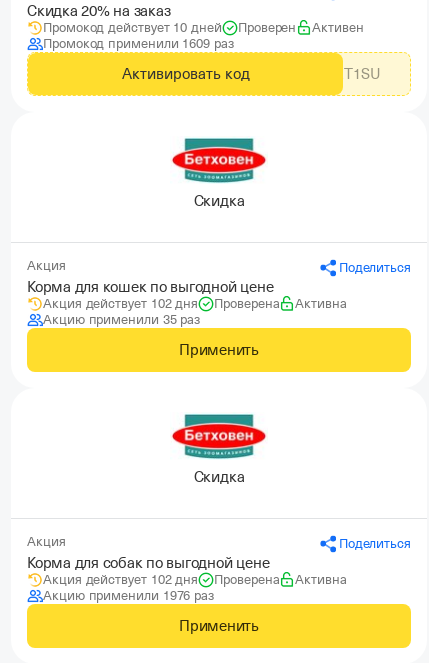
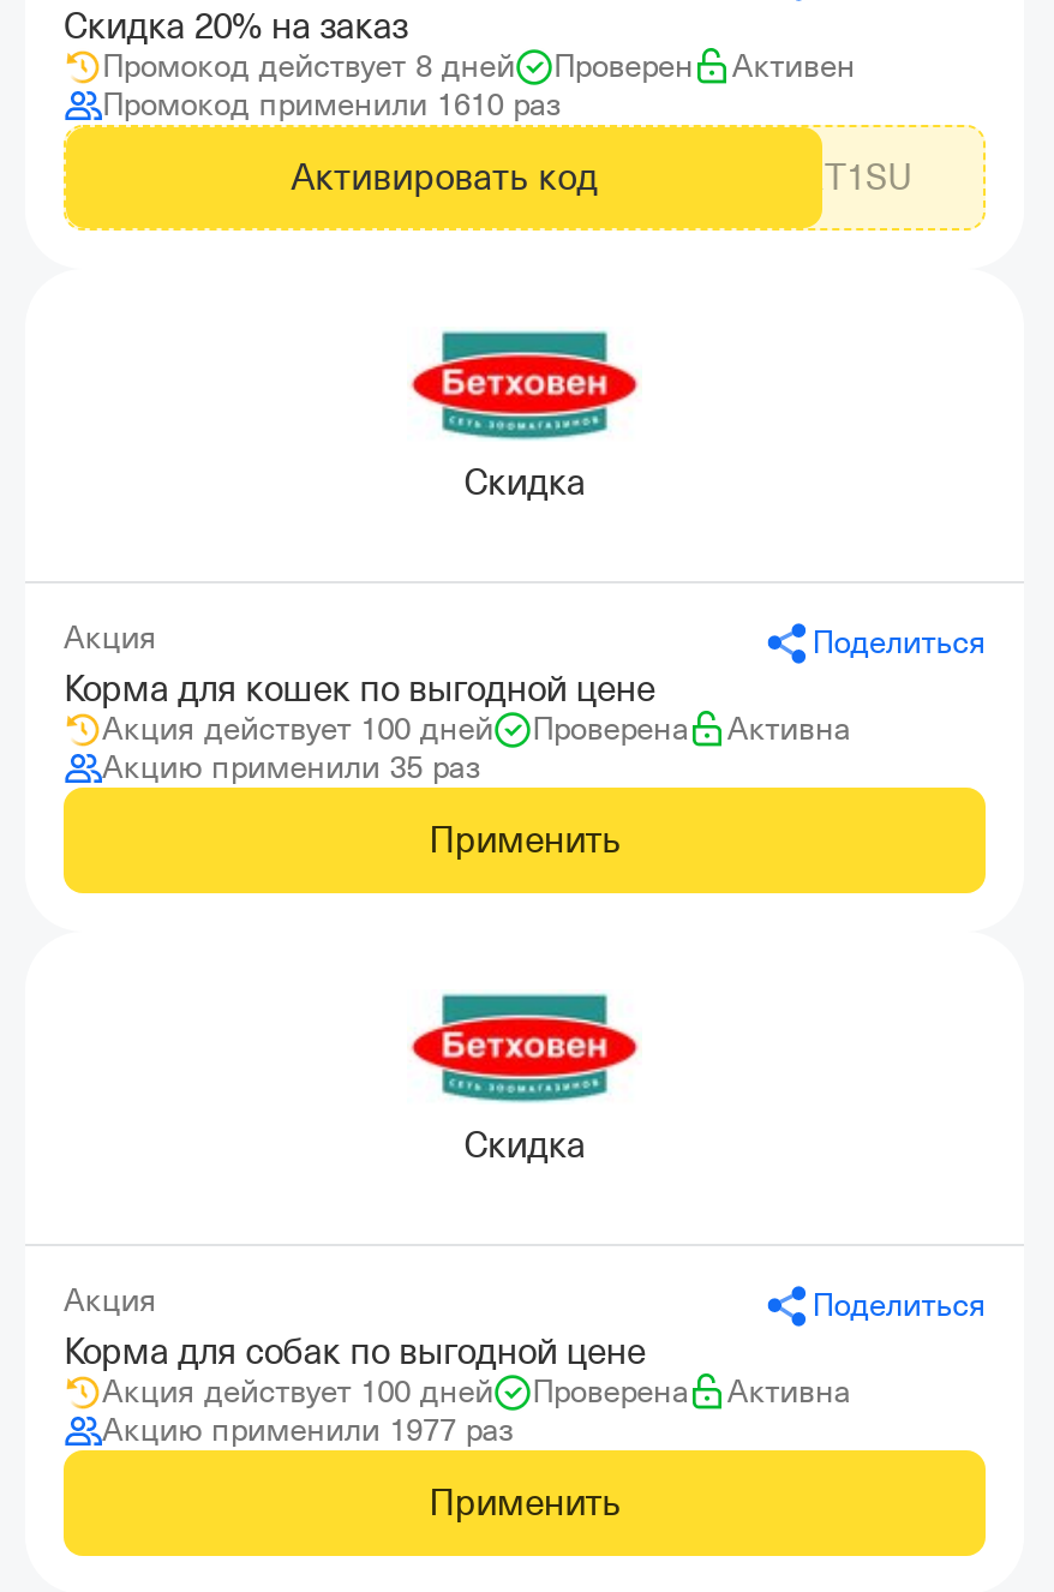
[43,20,222,35] Промокод действует 10 дней -> [102,48,515,84] Промокод действует 8 дней
[43,36,234,51] Промокод применили 1609 раз -> [102,86,560,122] Промокод применили 1610 раз
[43,296,198,311] Акция действует 102 дня -> [102,711,494,747] Акция действует 100 дней
[43,572,198,587] Акция действует 102 дня -> [102,1373,494,1410] Акция действует 100 дней
[43,588,214,603] Акцию применили 1976 раз -> [102,1412,513,1448] Акцию применили 1977 раз

